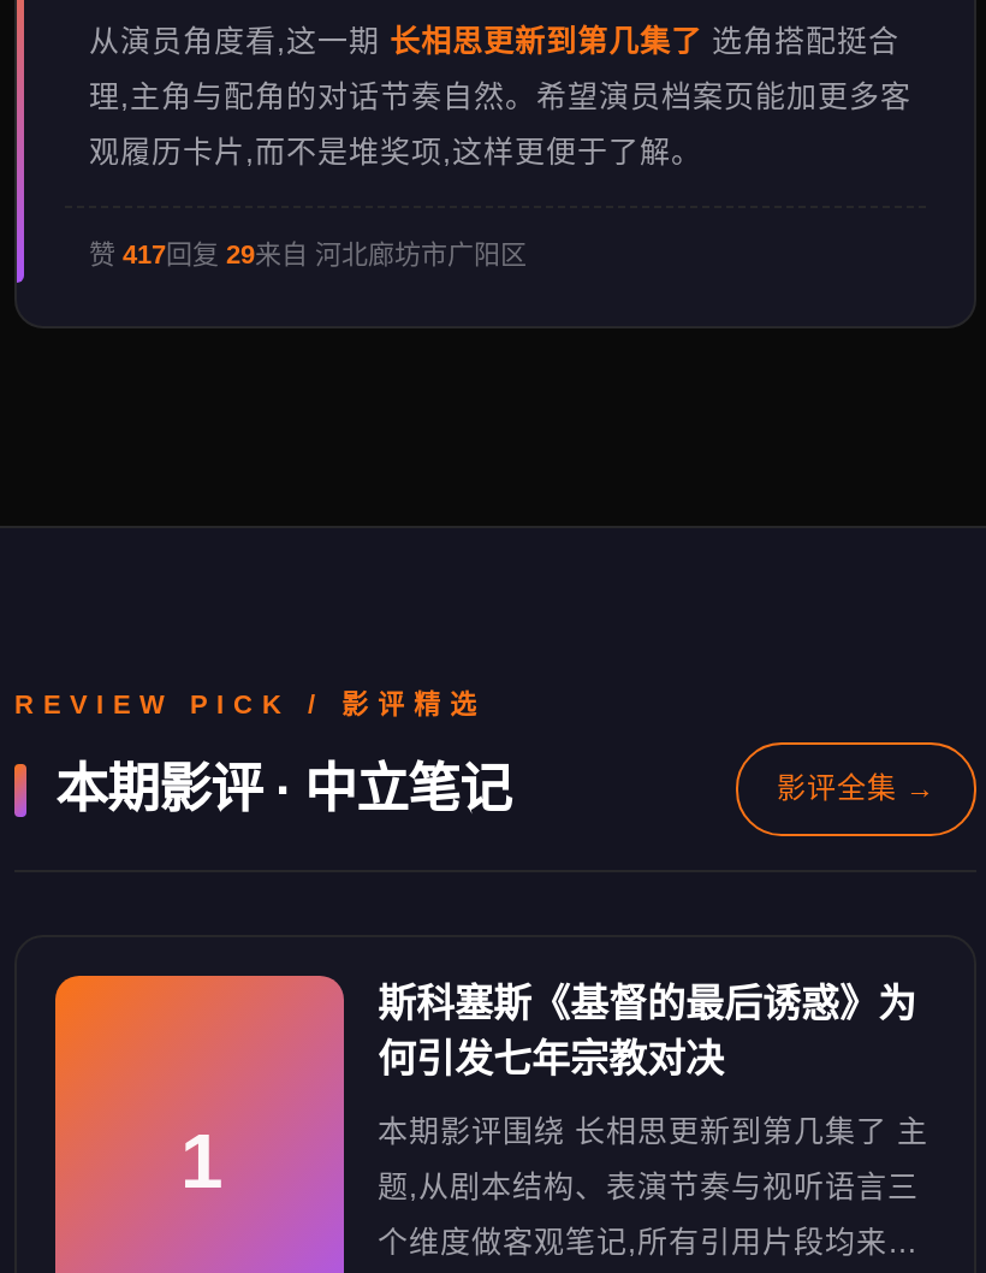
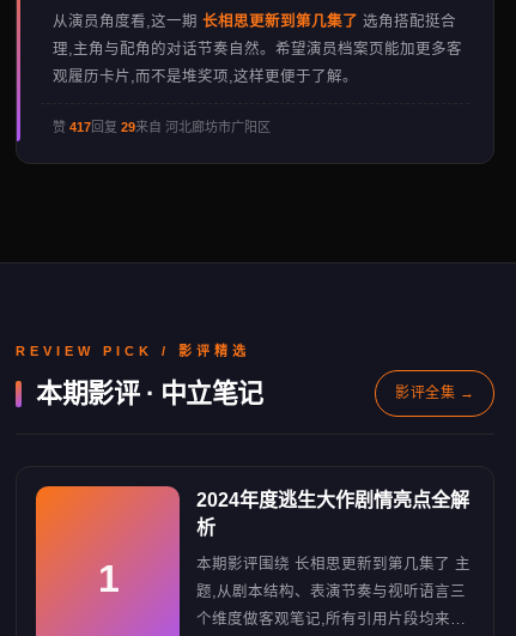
[378,983,916,1079] 斯科塞斯《基督的最后诱惑》为 | 何引发七年宗教对决 -> [196,490,469,538] 2024年度逃生大作剧情亮点全解 | 析

